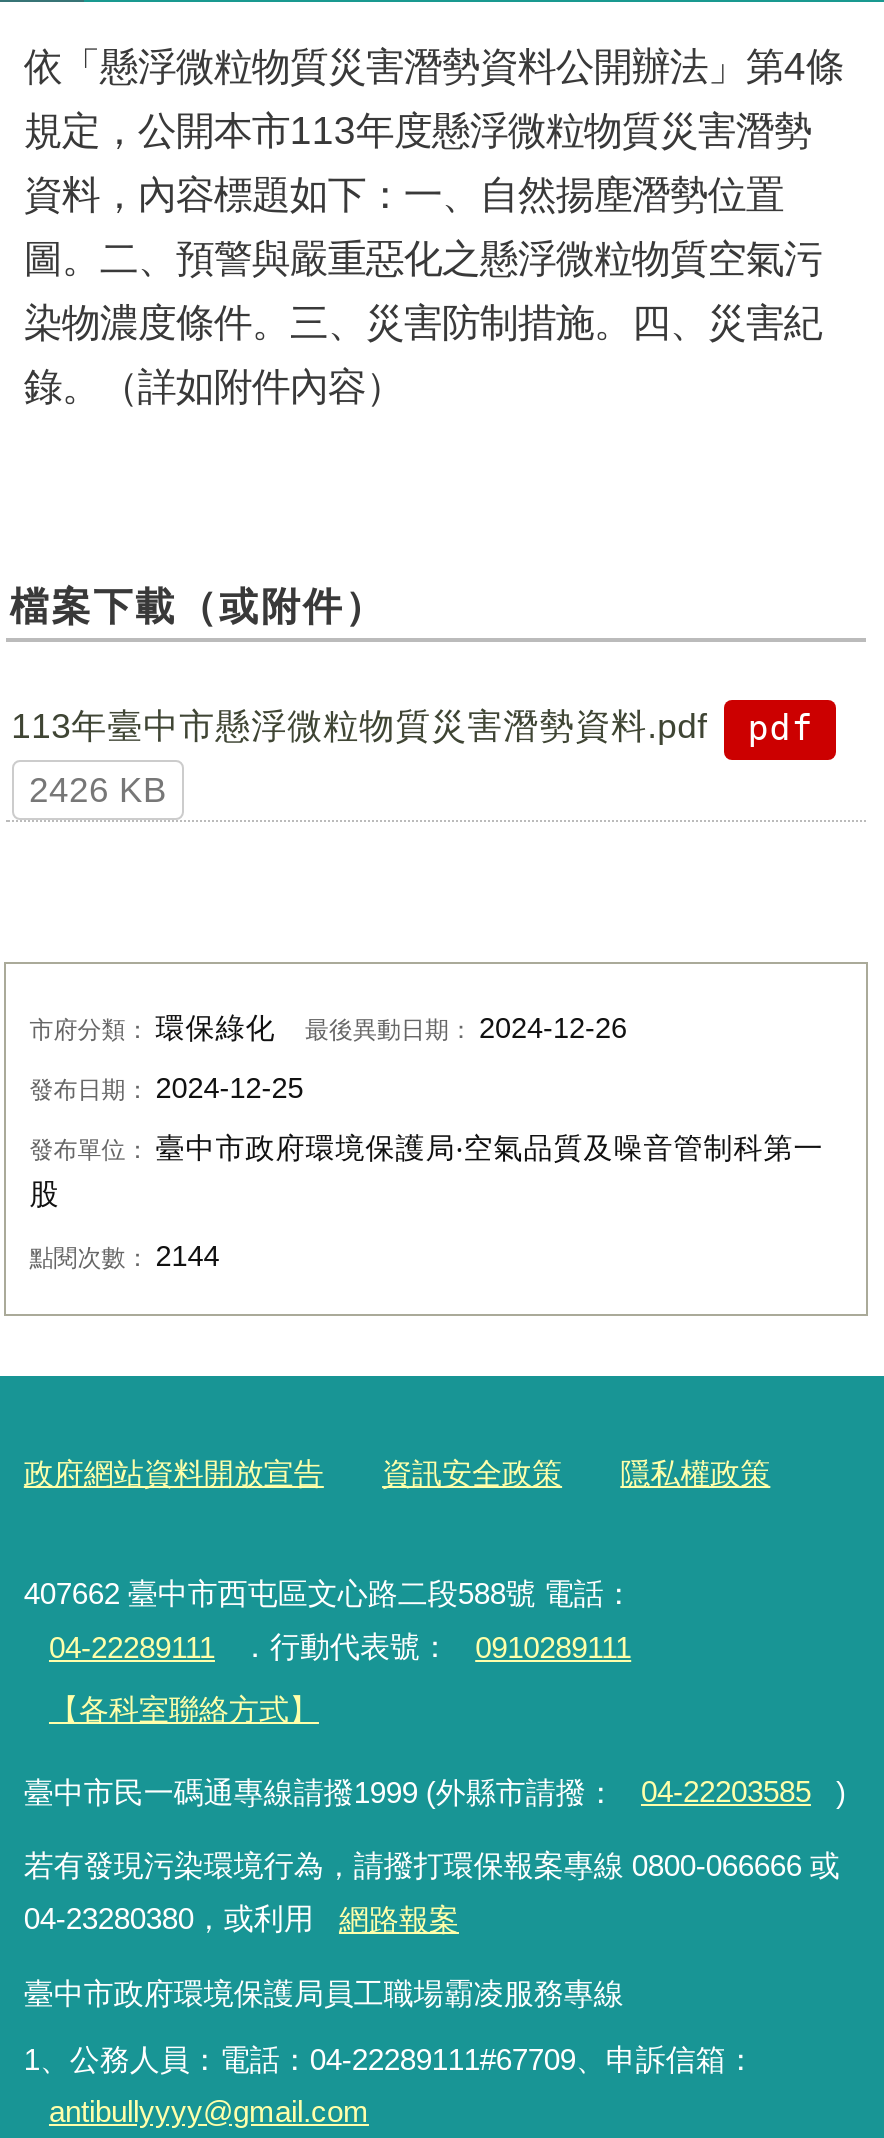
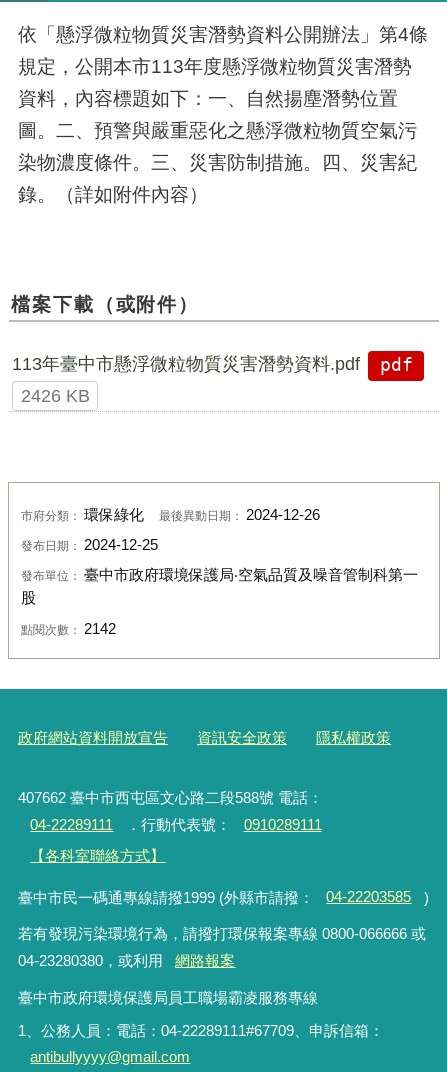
[29,1239,219,1271] 點閱次數：2144 -> [21,620,116,636] 點閱次數：2142

